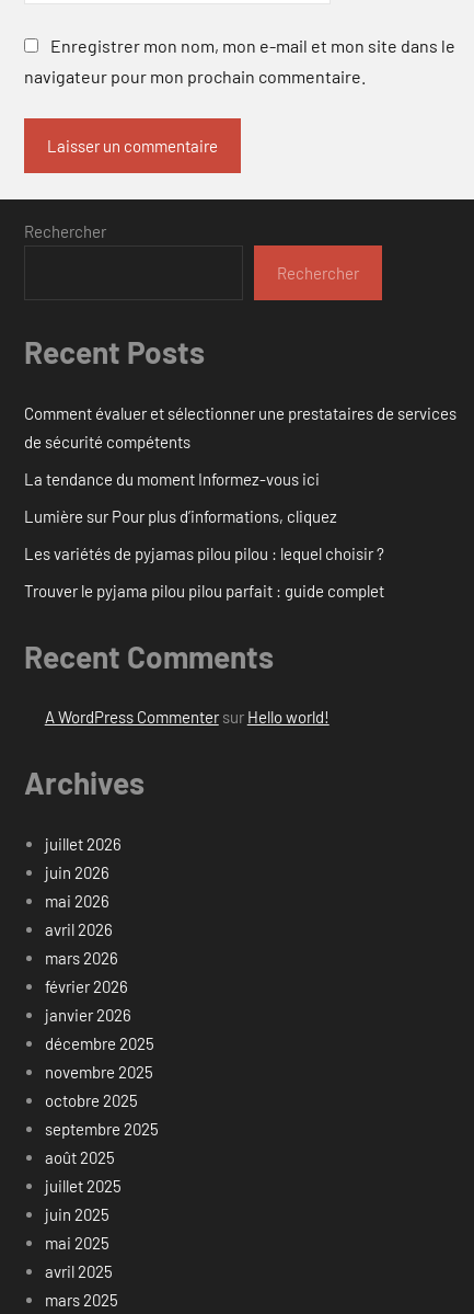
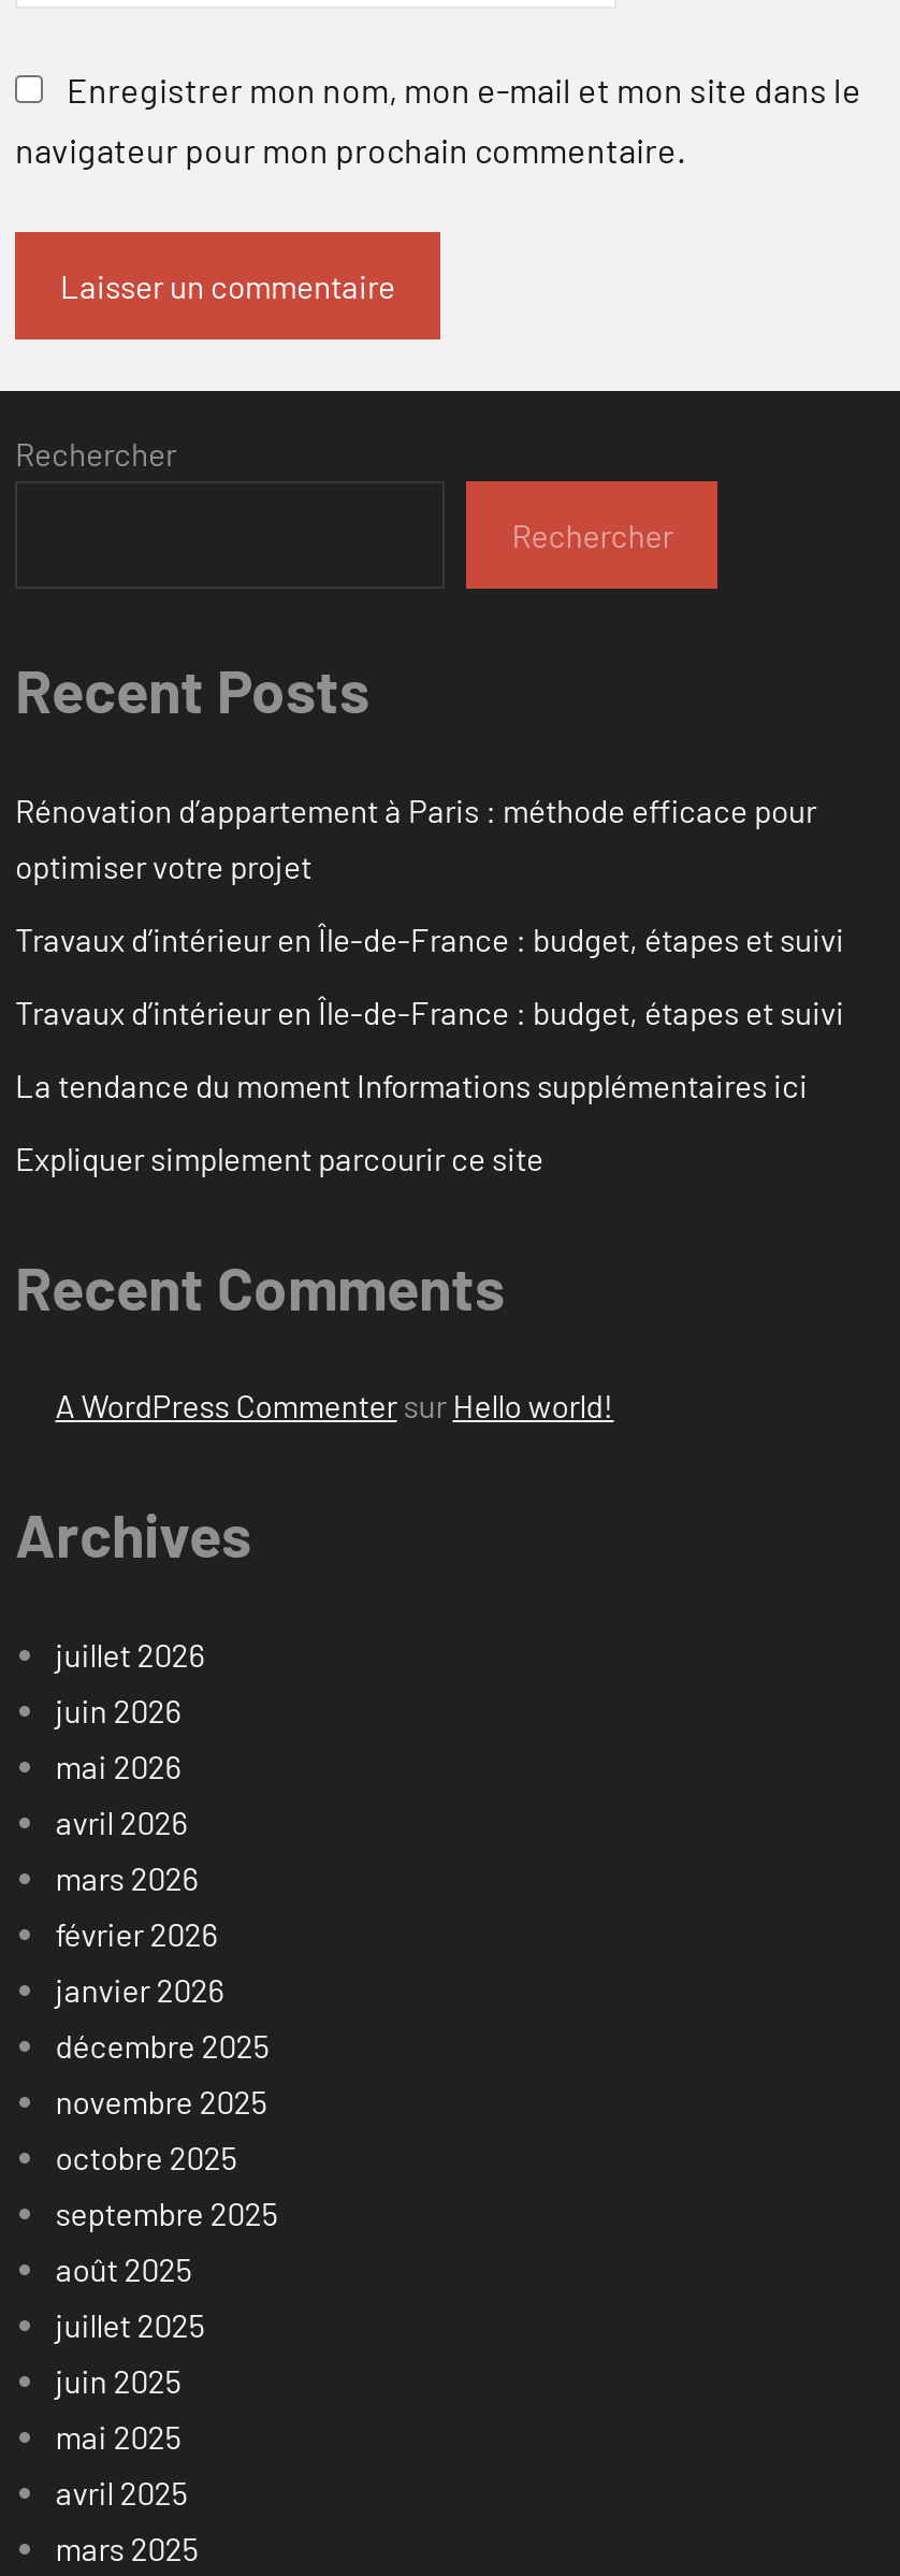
[24,403,456,451] Comment évaluer et sélectionner une prestataires de services | de sécurité compétents -> [15,790,816,885] Rénovation d’appartement à Paris : méthode efficace pour | optimiser votre projet
[24,469,320,489] La tendance du moment Informez-vous ici -> [15,919,844,958] Travaux d’intérieur en Île-de-France : budget, étapes et suivi
[24,506,337,526] Lumière sur Pour plus d’informations, cliquez -> [15,992,844,1031] Travaux d’intérieur en Île-de-France : budget, étapes et suivi
[24,543,384,563] Les variétés de pyjamas pilou pilou : lequel choisir ? -> [15,1065,808,1104] La tendance du moment Informations supplémentaires ici
[24,581,384,600] Trouver le pyjama pilou pilou parfait : guide complet -> [15,1138,543,1177] Expliquer simplement parcourir ce site

